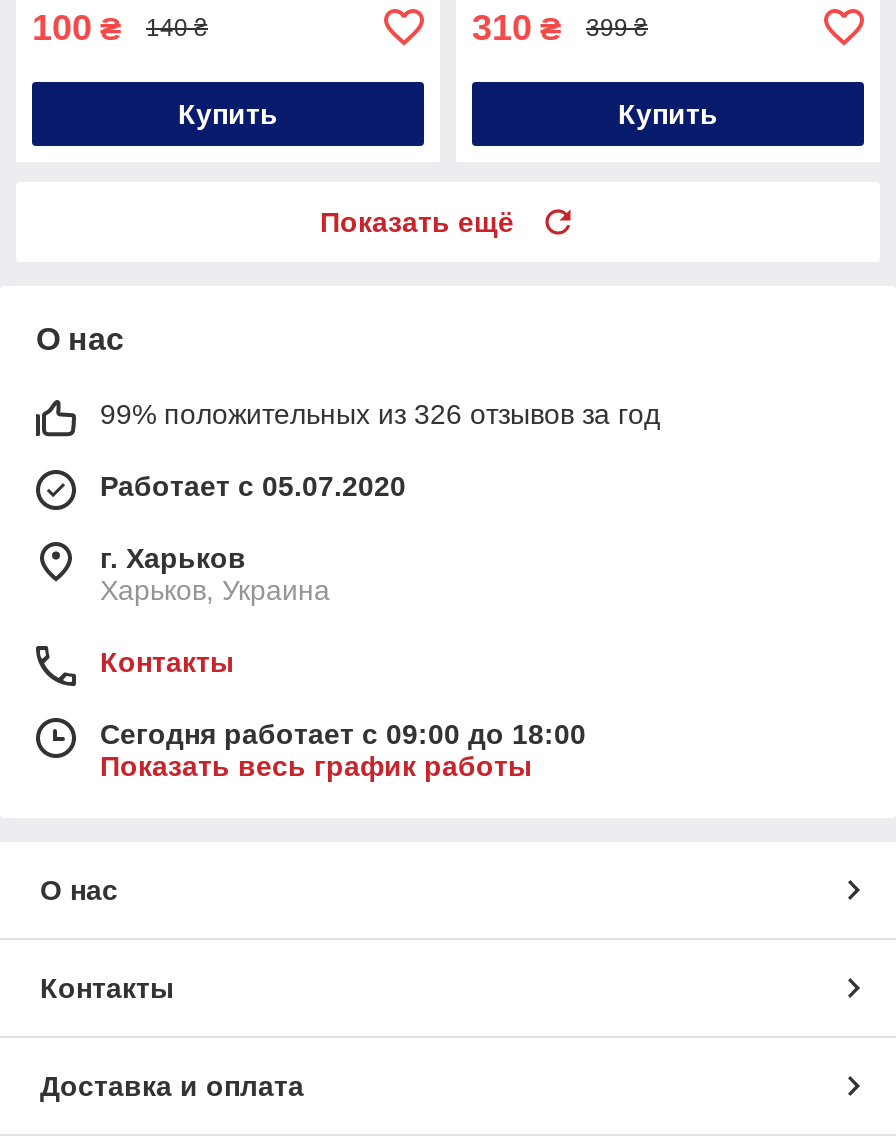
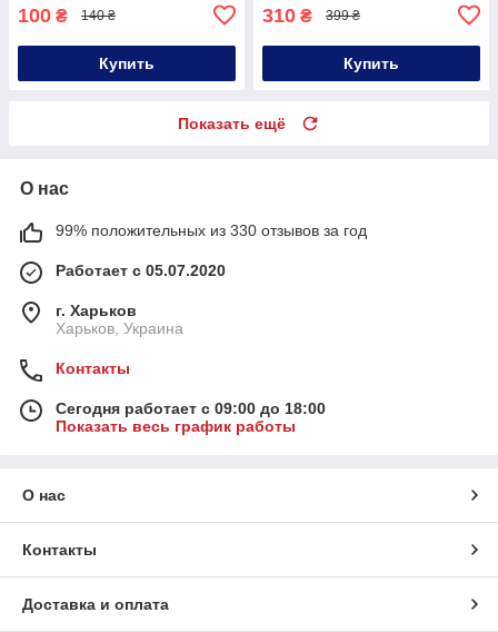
[100,398,660,430] 99% положительных из 326 отзывов за год -> [56,221,367,239] 99% положительных из 330 отзывов за год

